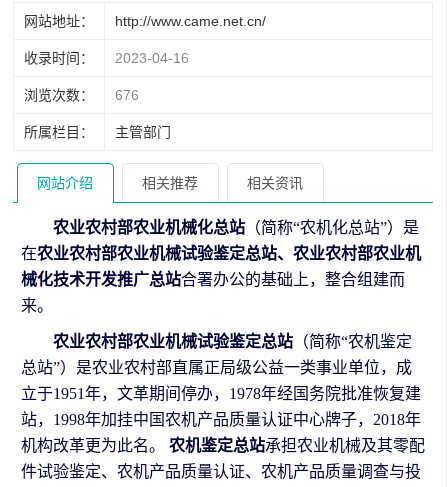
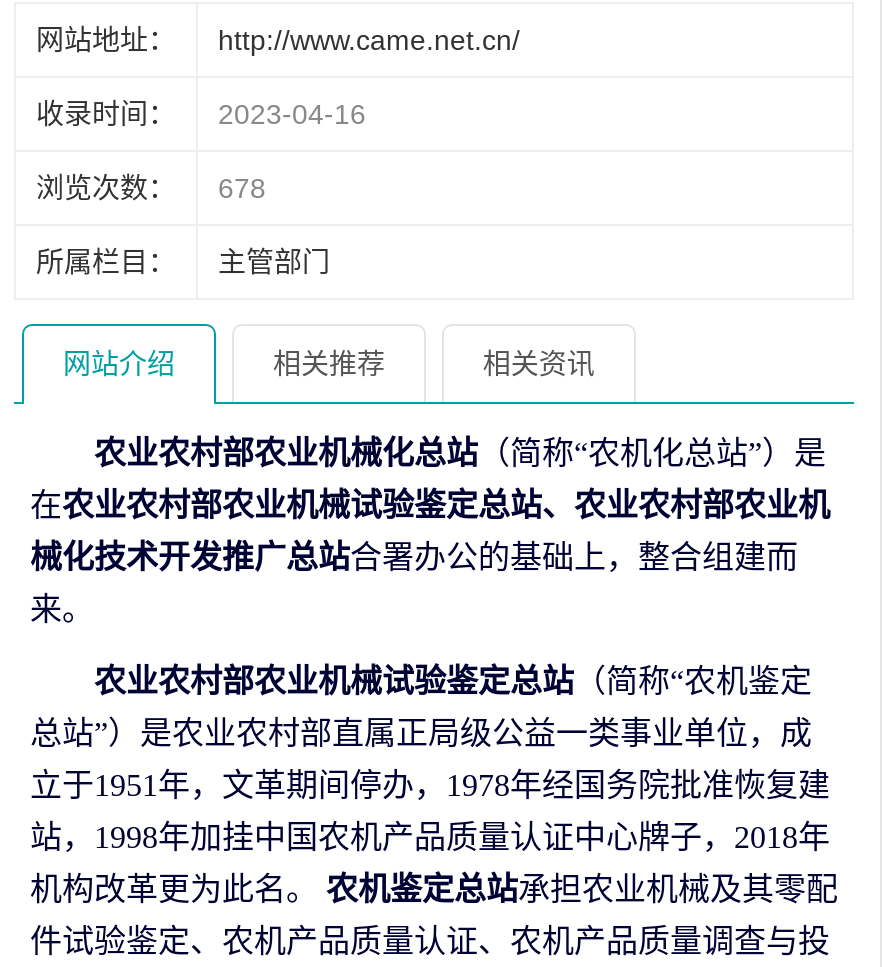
[24,87,139,103] 浏览次数： 676 -> [36,172,266,204] 浏览次数： 678

